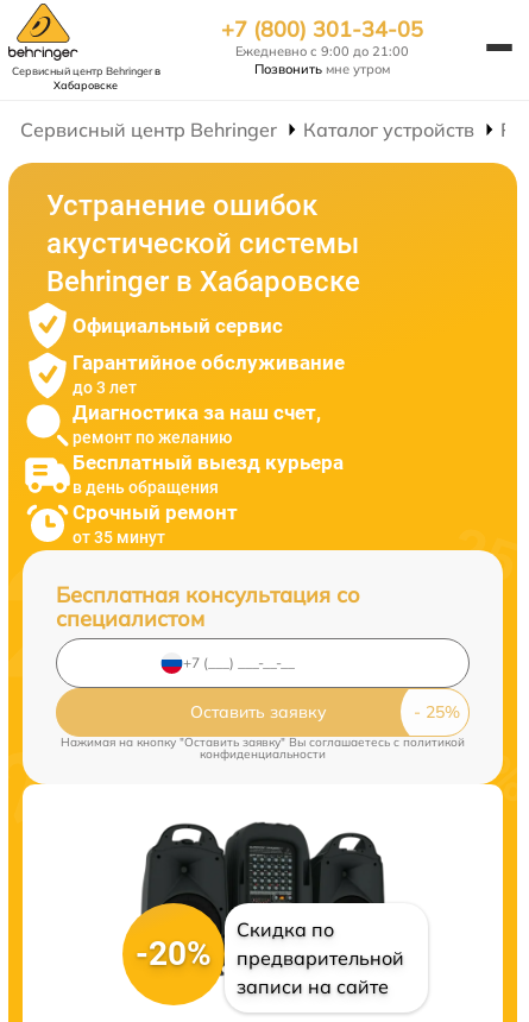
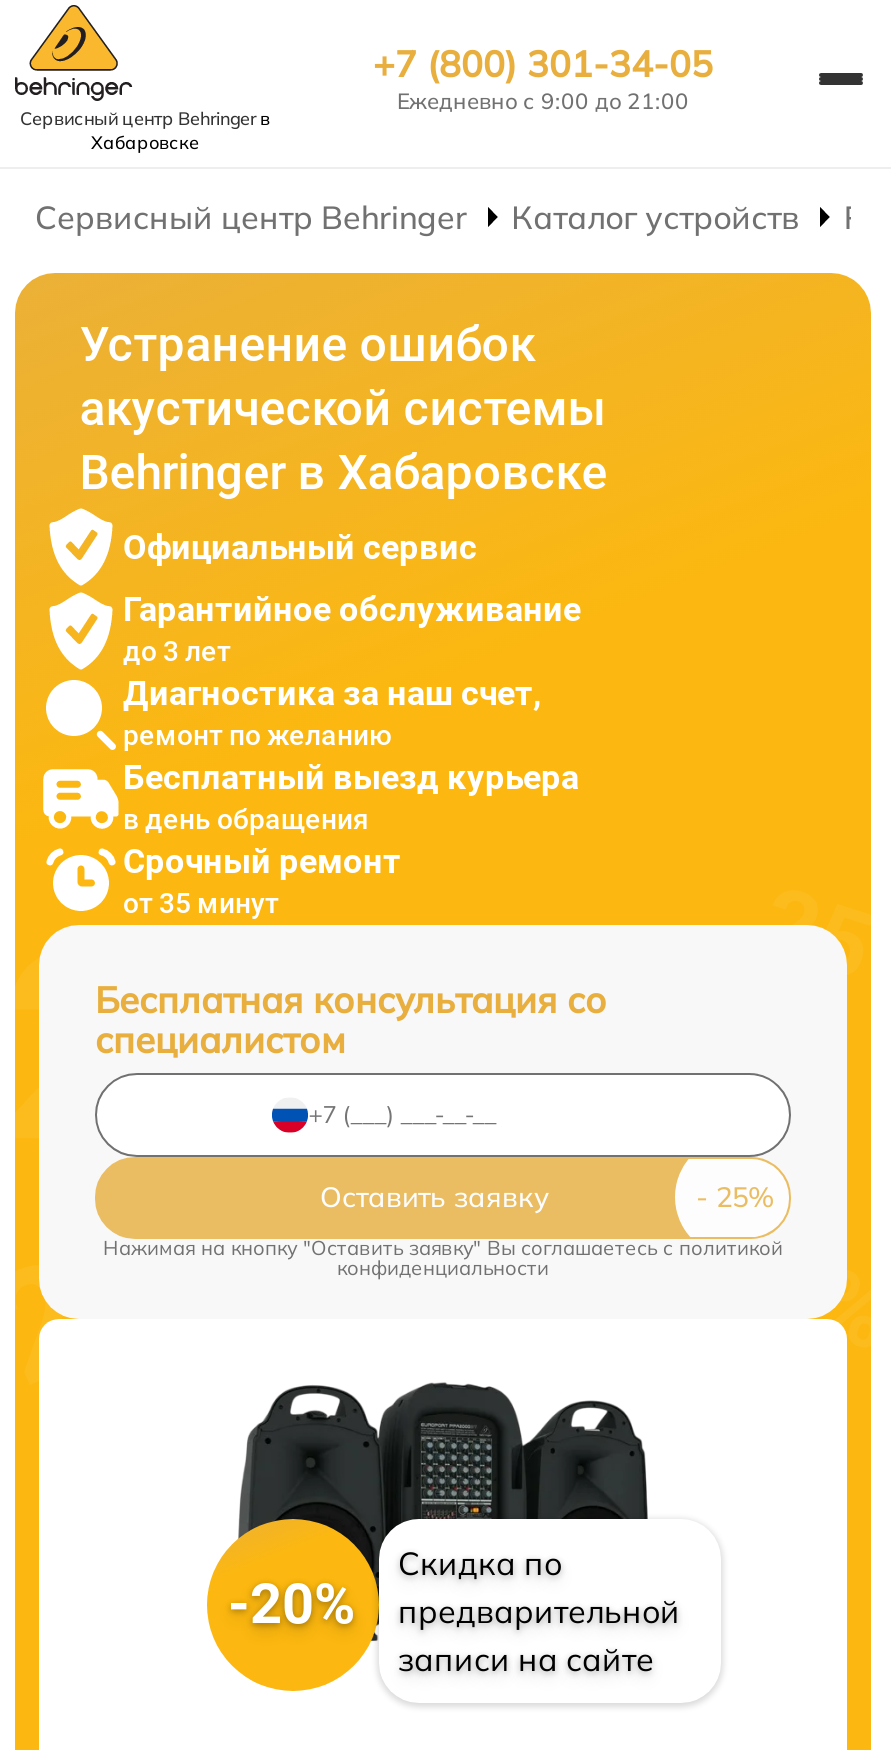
[254,61,390,77] Позвонить мне утром -> none

